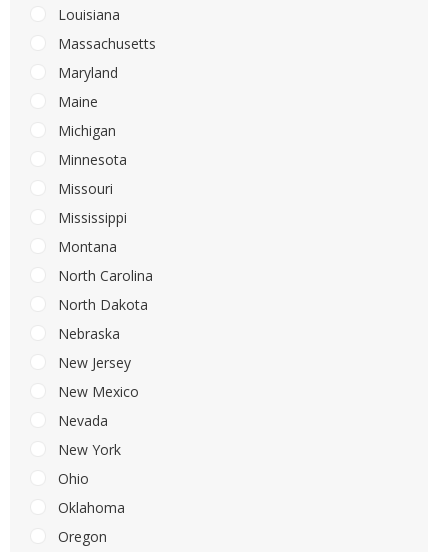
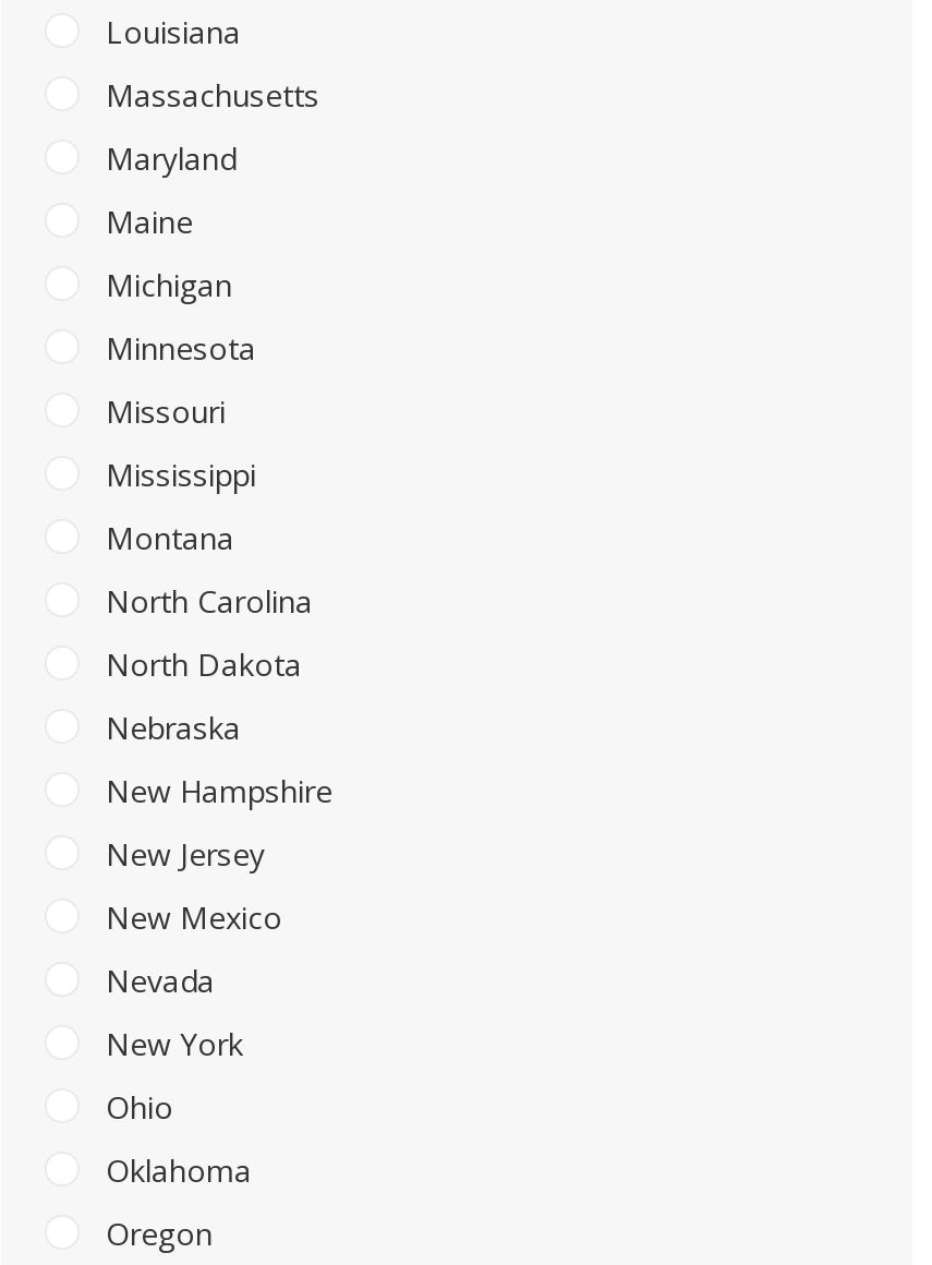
none -> [97,770,332,812] New Hampshire

